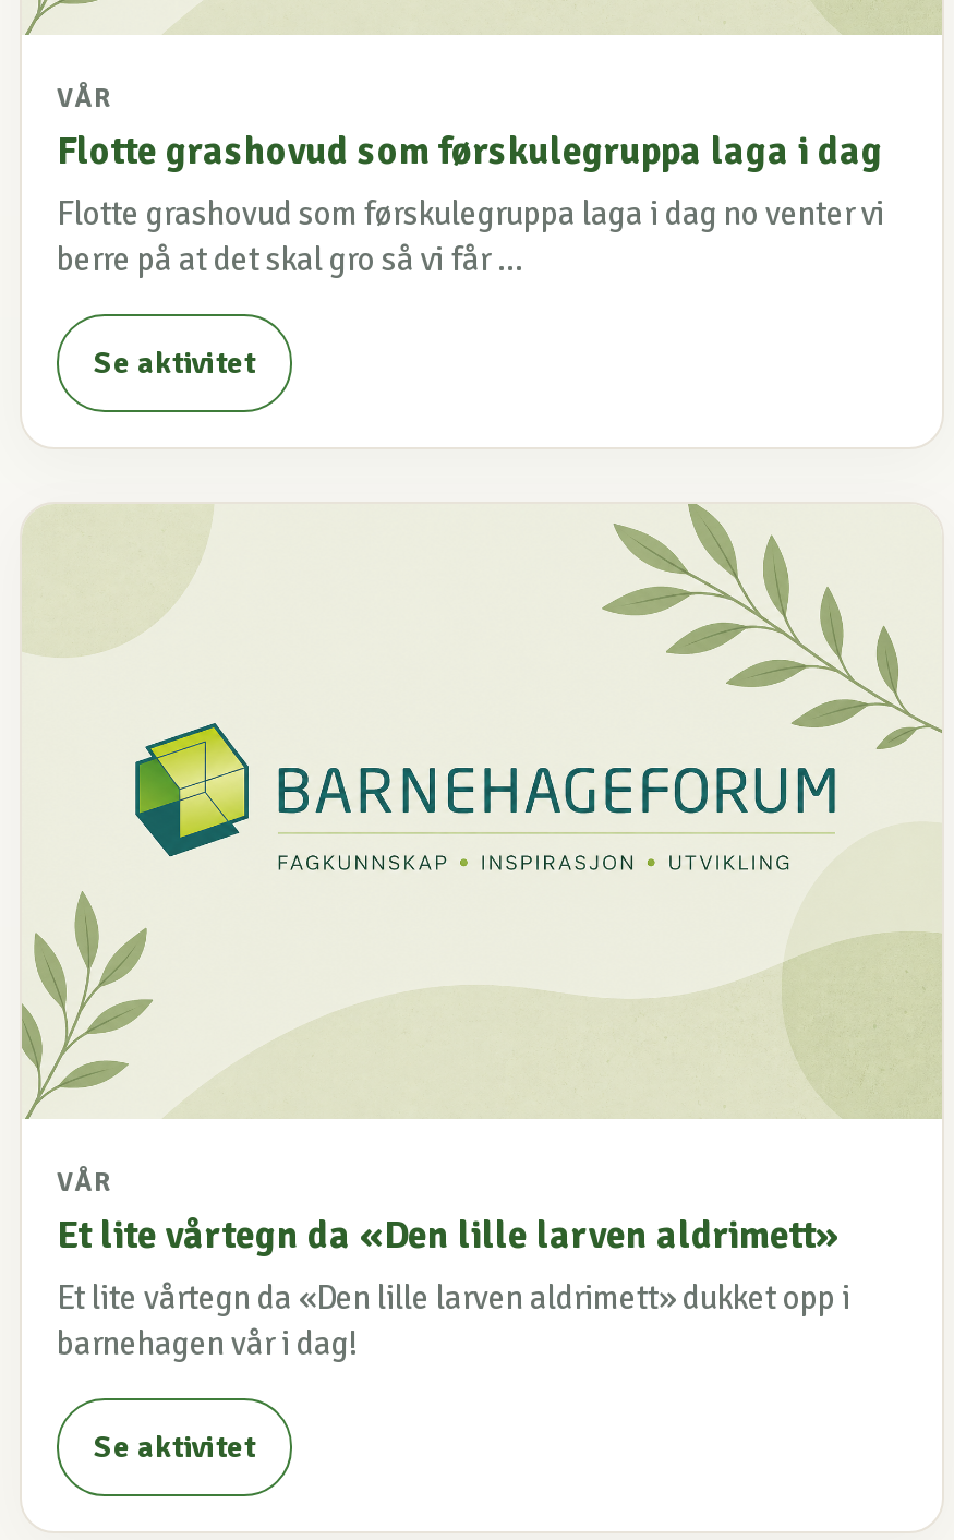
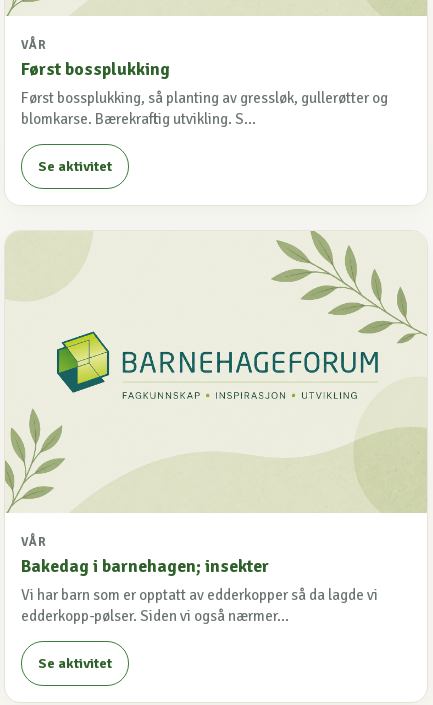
[57,127,885,280] Flotte grashovud som førskulegruppa laga i dag | Flotte grashovud som førskulegruppa laga i dag no venter vi | berre på at det skal gro så vi får ... -> [21,58,388,128] Først bossplukking | Først bossplukking, så planting av gressløk, gullerøtter og | blomkarse. Bærekraftig utvikling. S...
[57,1211,850,1364] Et lite vårtegn da «Den lille larven aldrimett» | Et lite vårtegn da «Den lille larven aldrimett» dukket opp i | barnehagen vår i dag! -> [21,555,378,625] Bakedag i barnehagen; insekter | Vi har barn som er opptatt av edderkopper så da lagde vi | edderkopp-pølser. Siden vi også nærmer...

